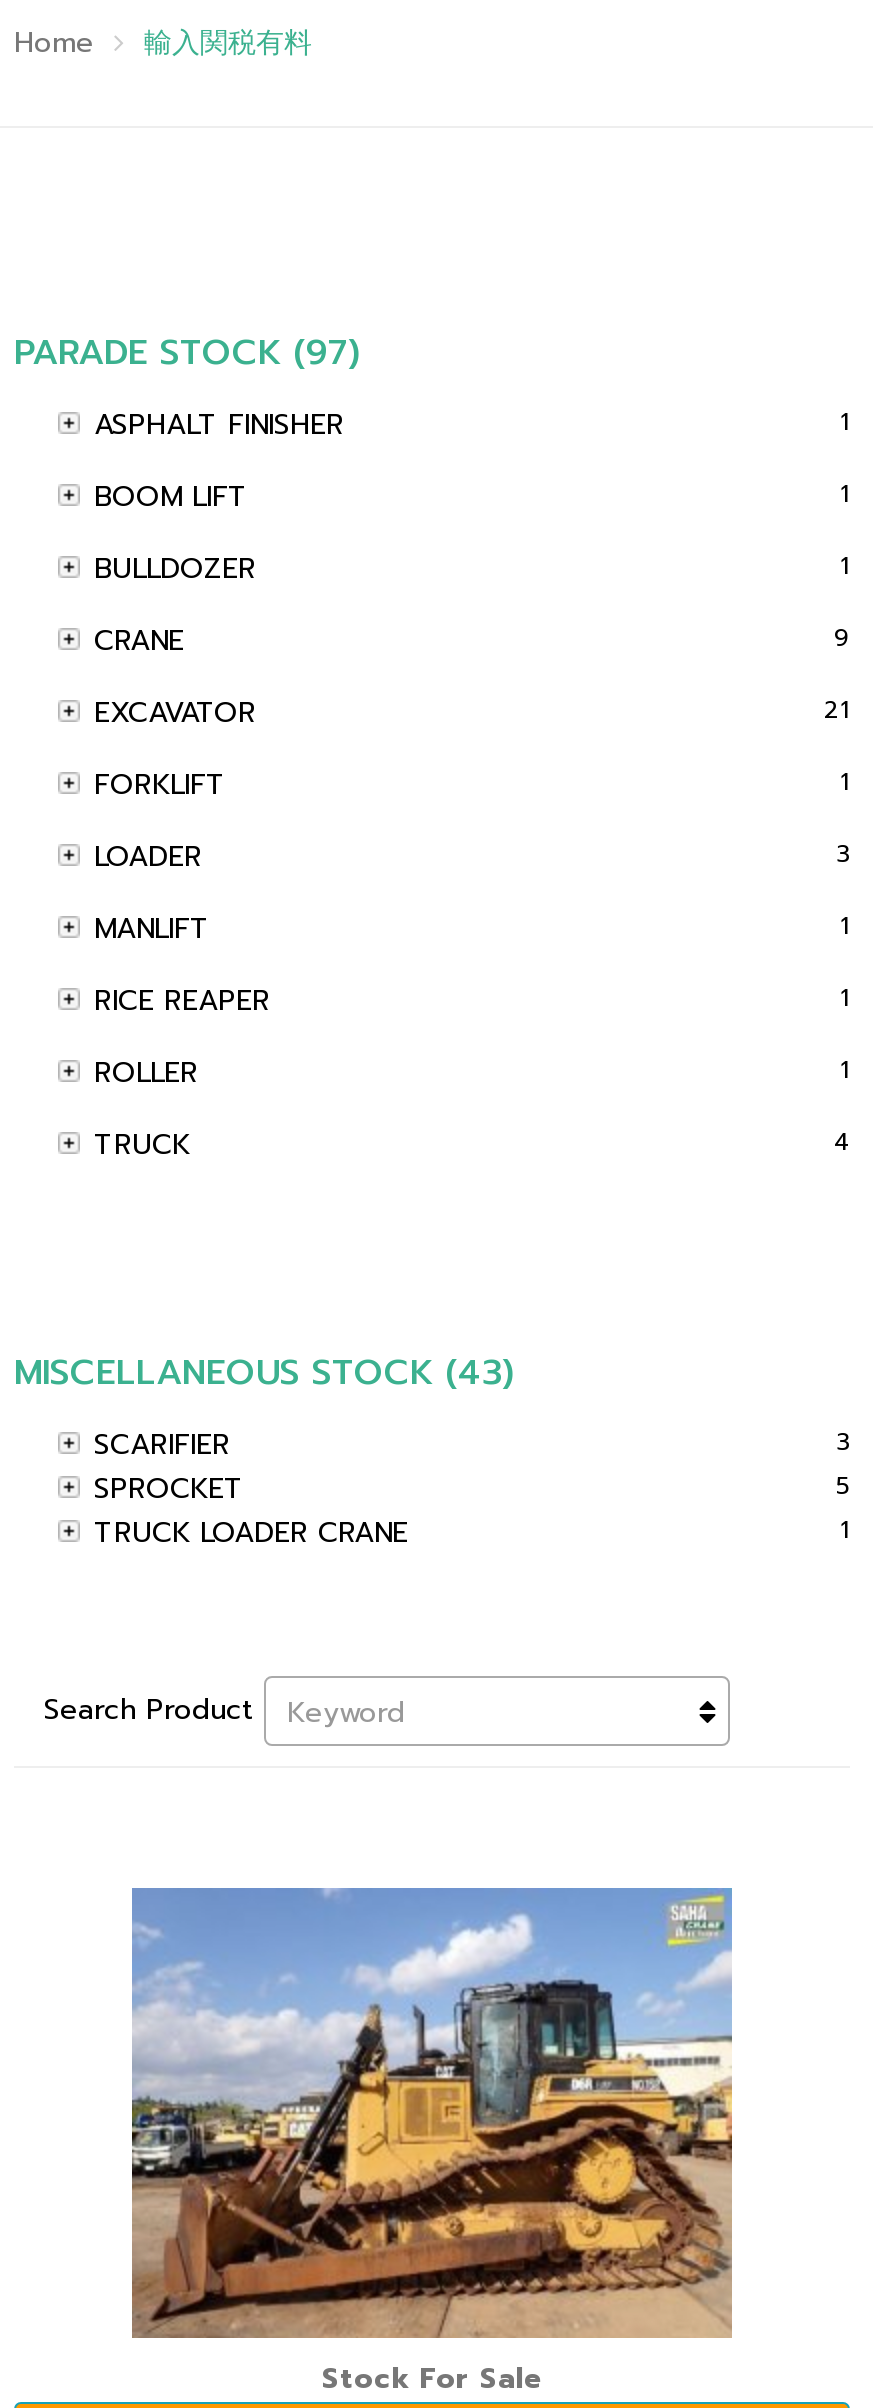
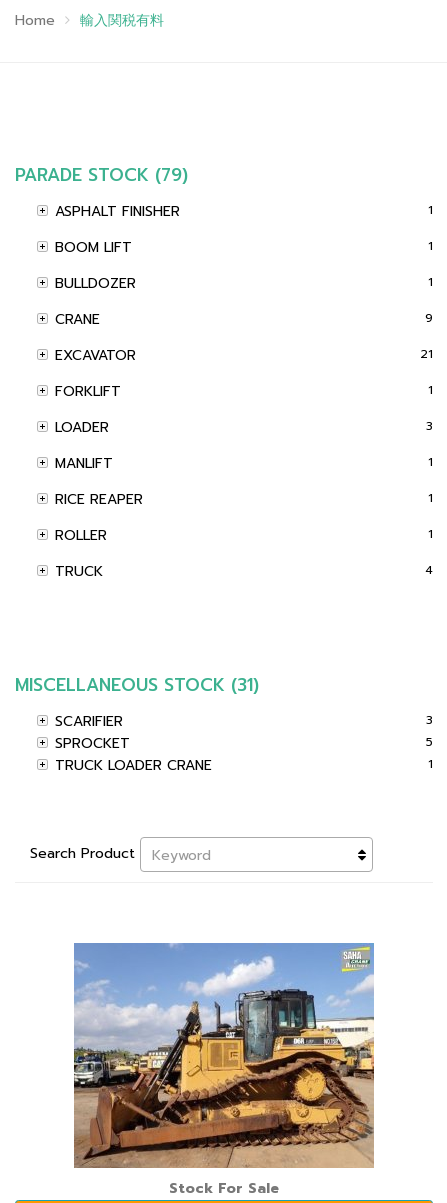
[14,326,360,378] PARADE STOCK (97) -> [15,162,188,188] PARADE STOCK (79)
[14,1346,514,1398] MISCELLANEOUS STOCK (43) -> [15,672,259,698] MISCELLANEOUS STOCK (31)

